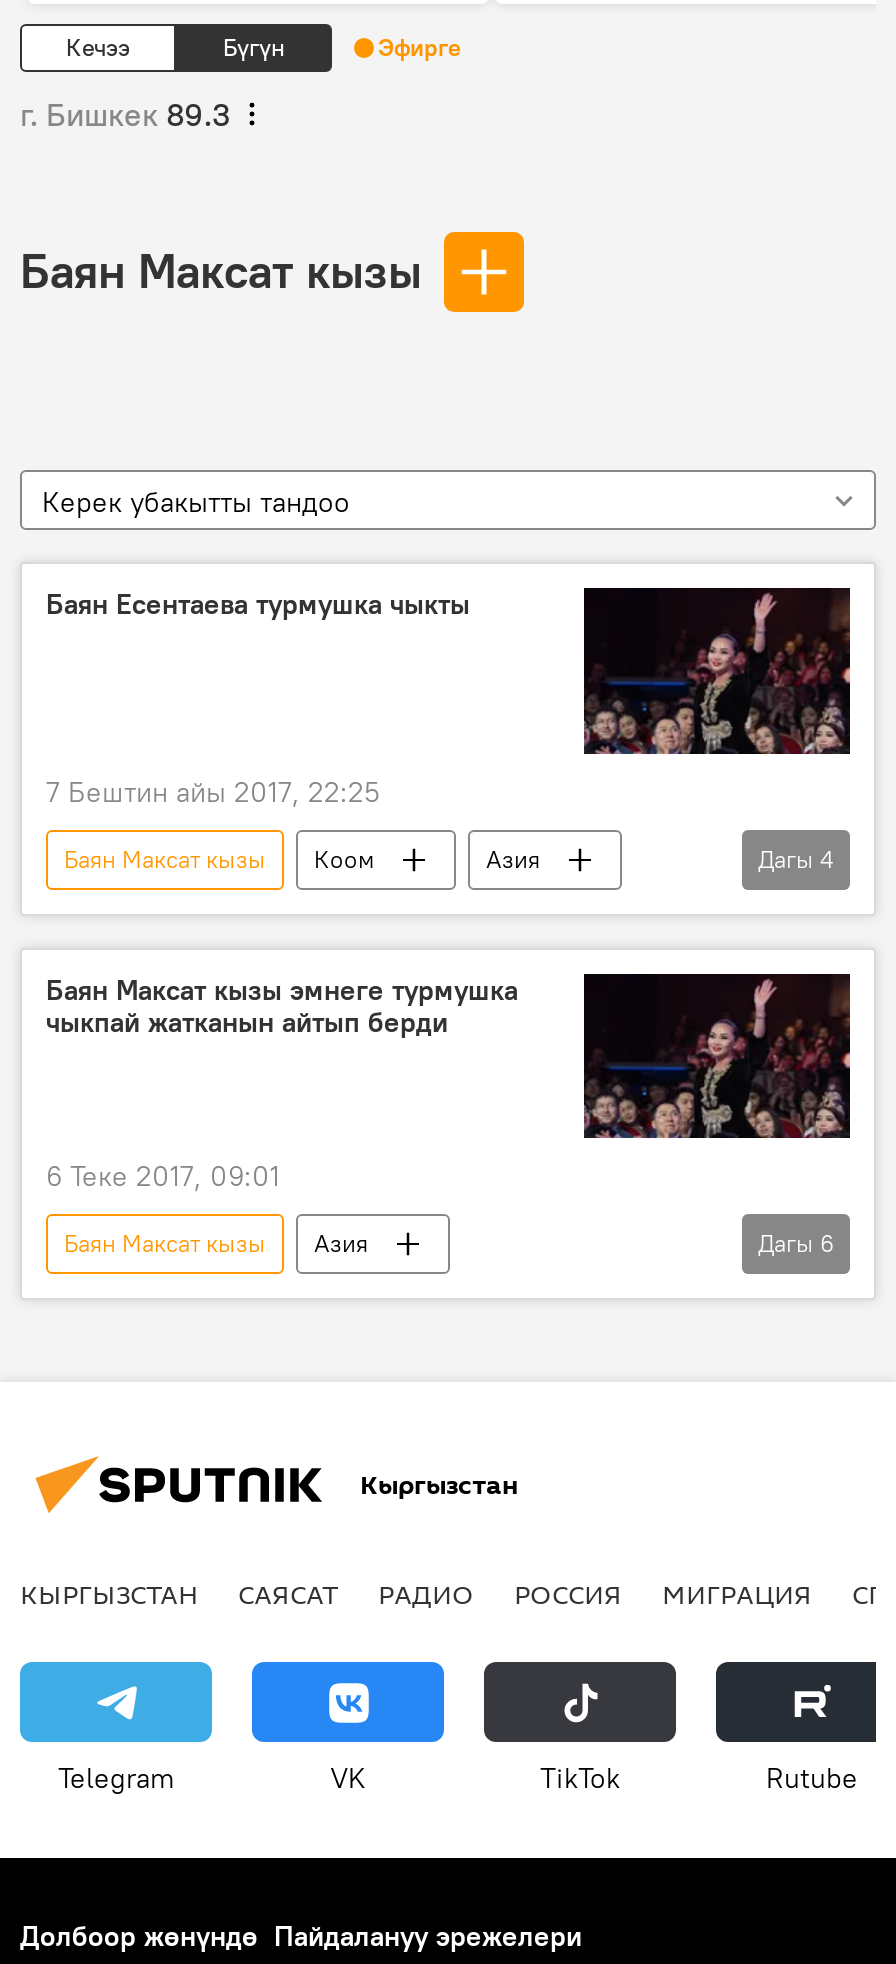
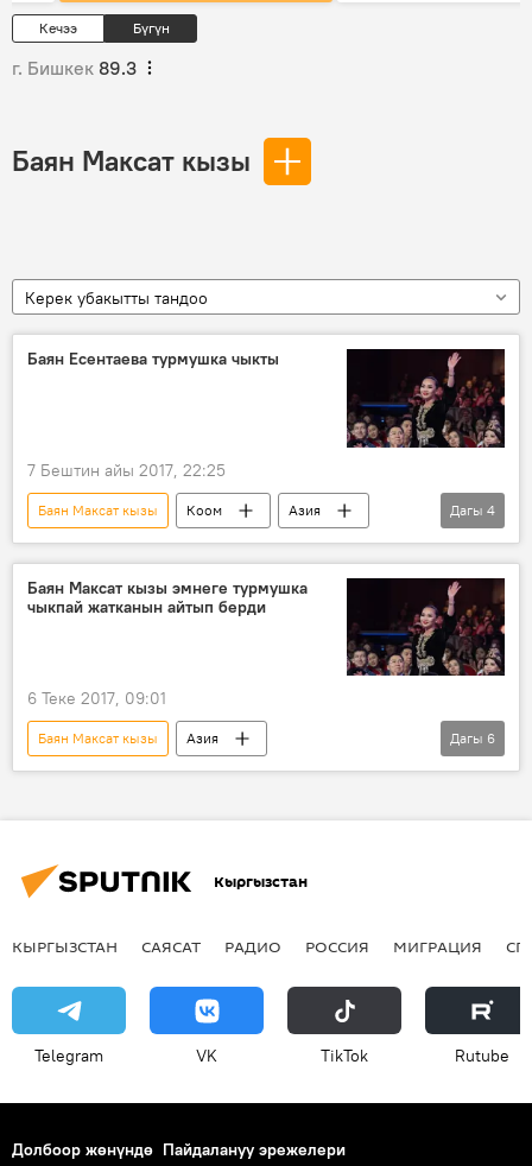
[378,32,460,62] Эфирге -> none

